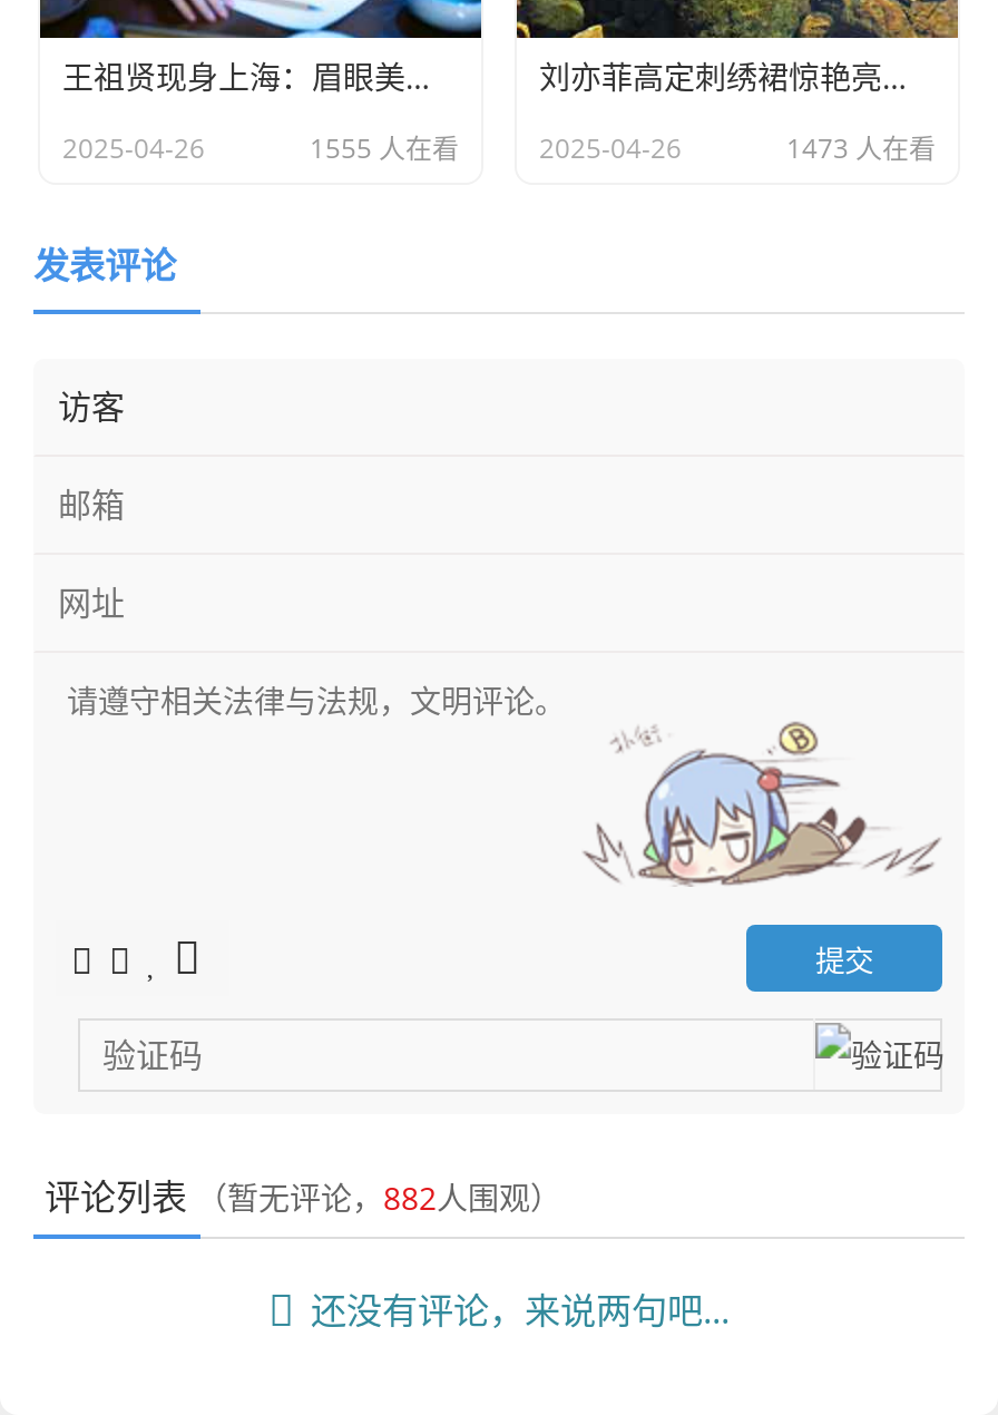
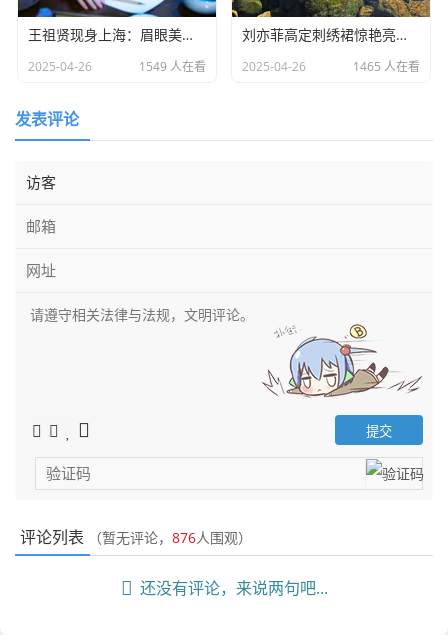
[310,130,459,168] 1555 人在看 -> [139,58,206,75] 1549 人在看
[786,130,936,168] 1473 人在看 -> [353,58,420,75] 1465 人在看
[45,1173,561,1222] 评论列表（暂无评论，882人围观） -> [20,526,252,548] 评论列表（暂无评论，876人围观）

